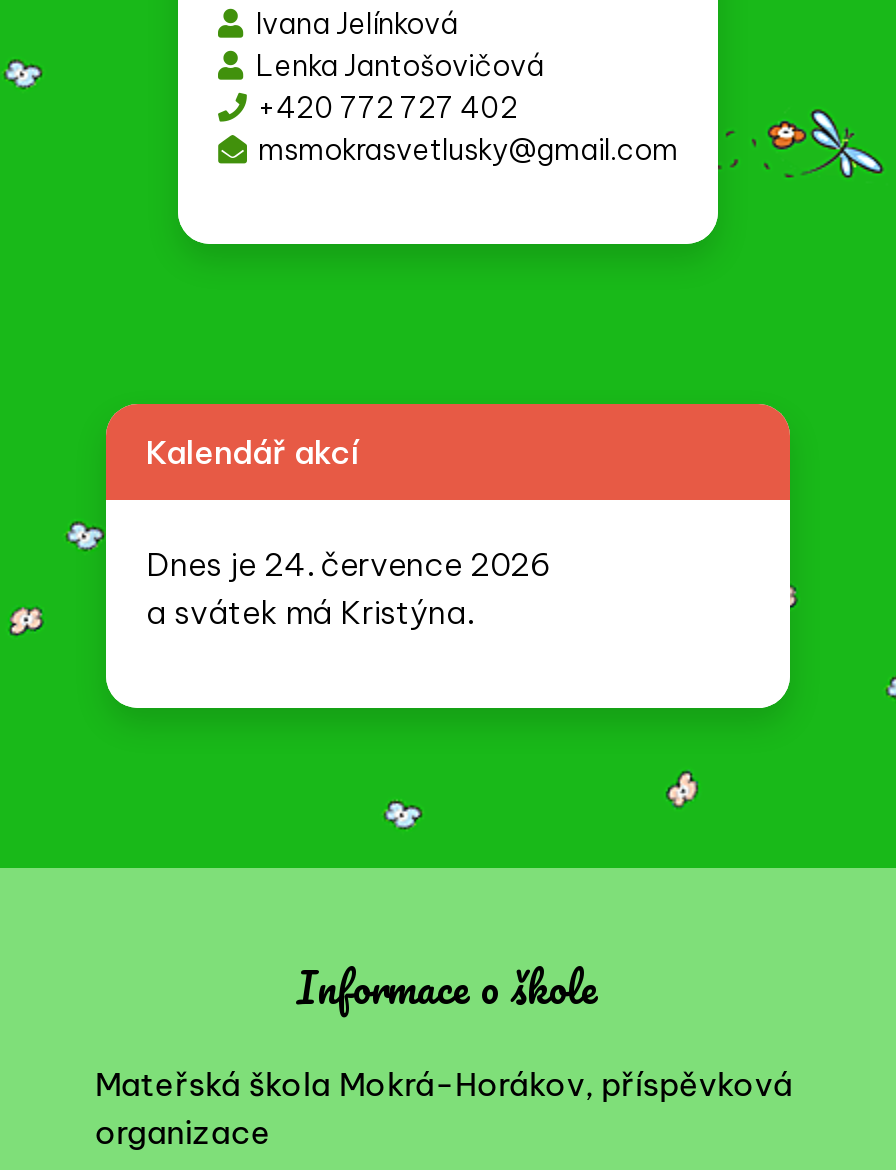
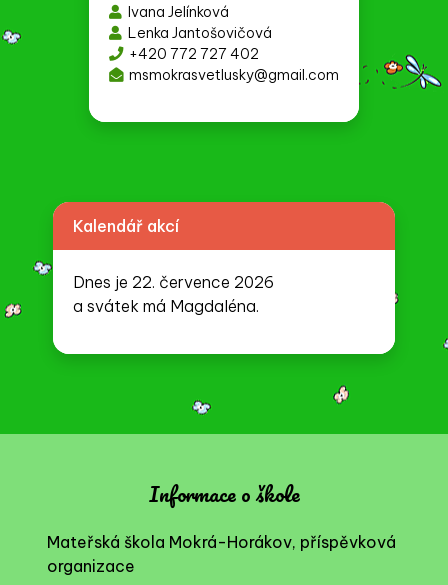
[146,544,550,584] Dnes je 24. července 2026 -> [73,272,274,292] Dnes je 22. července 2026
[146,592,472,632] a svátek má Kristýna. -> [73,296,259,316] a svátek má Magdaléna.

